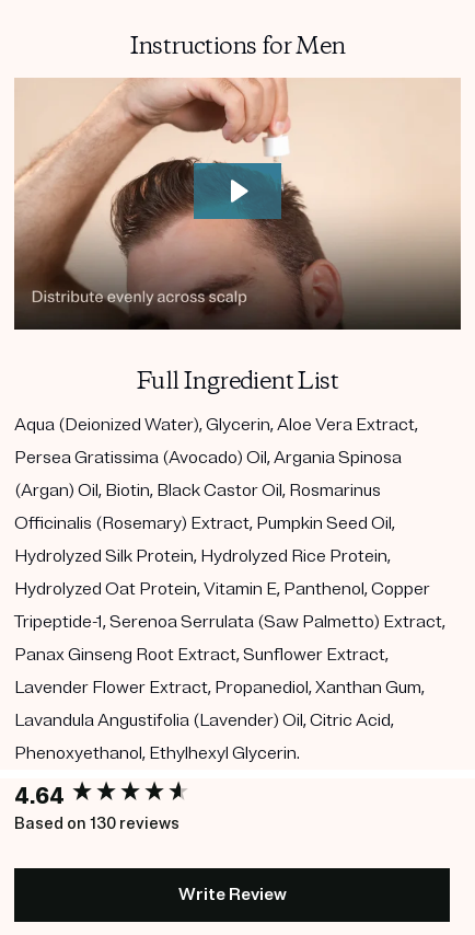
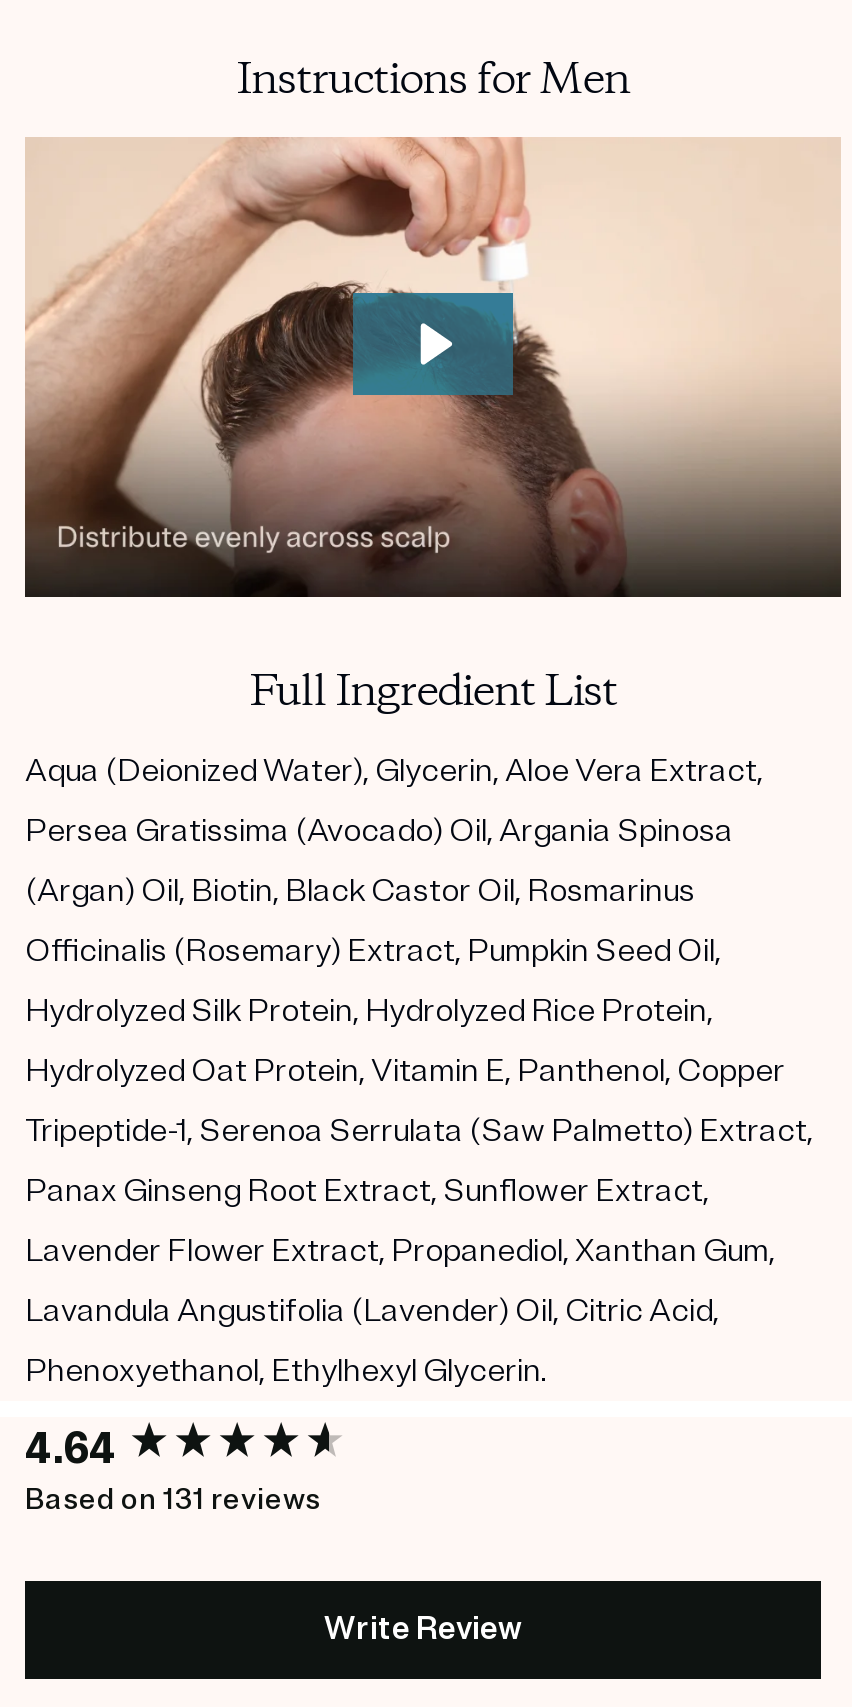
[14,813,179,833] Based on 130 reviews -> [25,1481,321,1517] Based on 131 reviews

